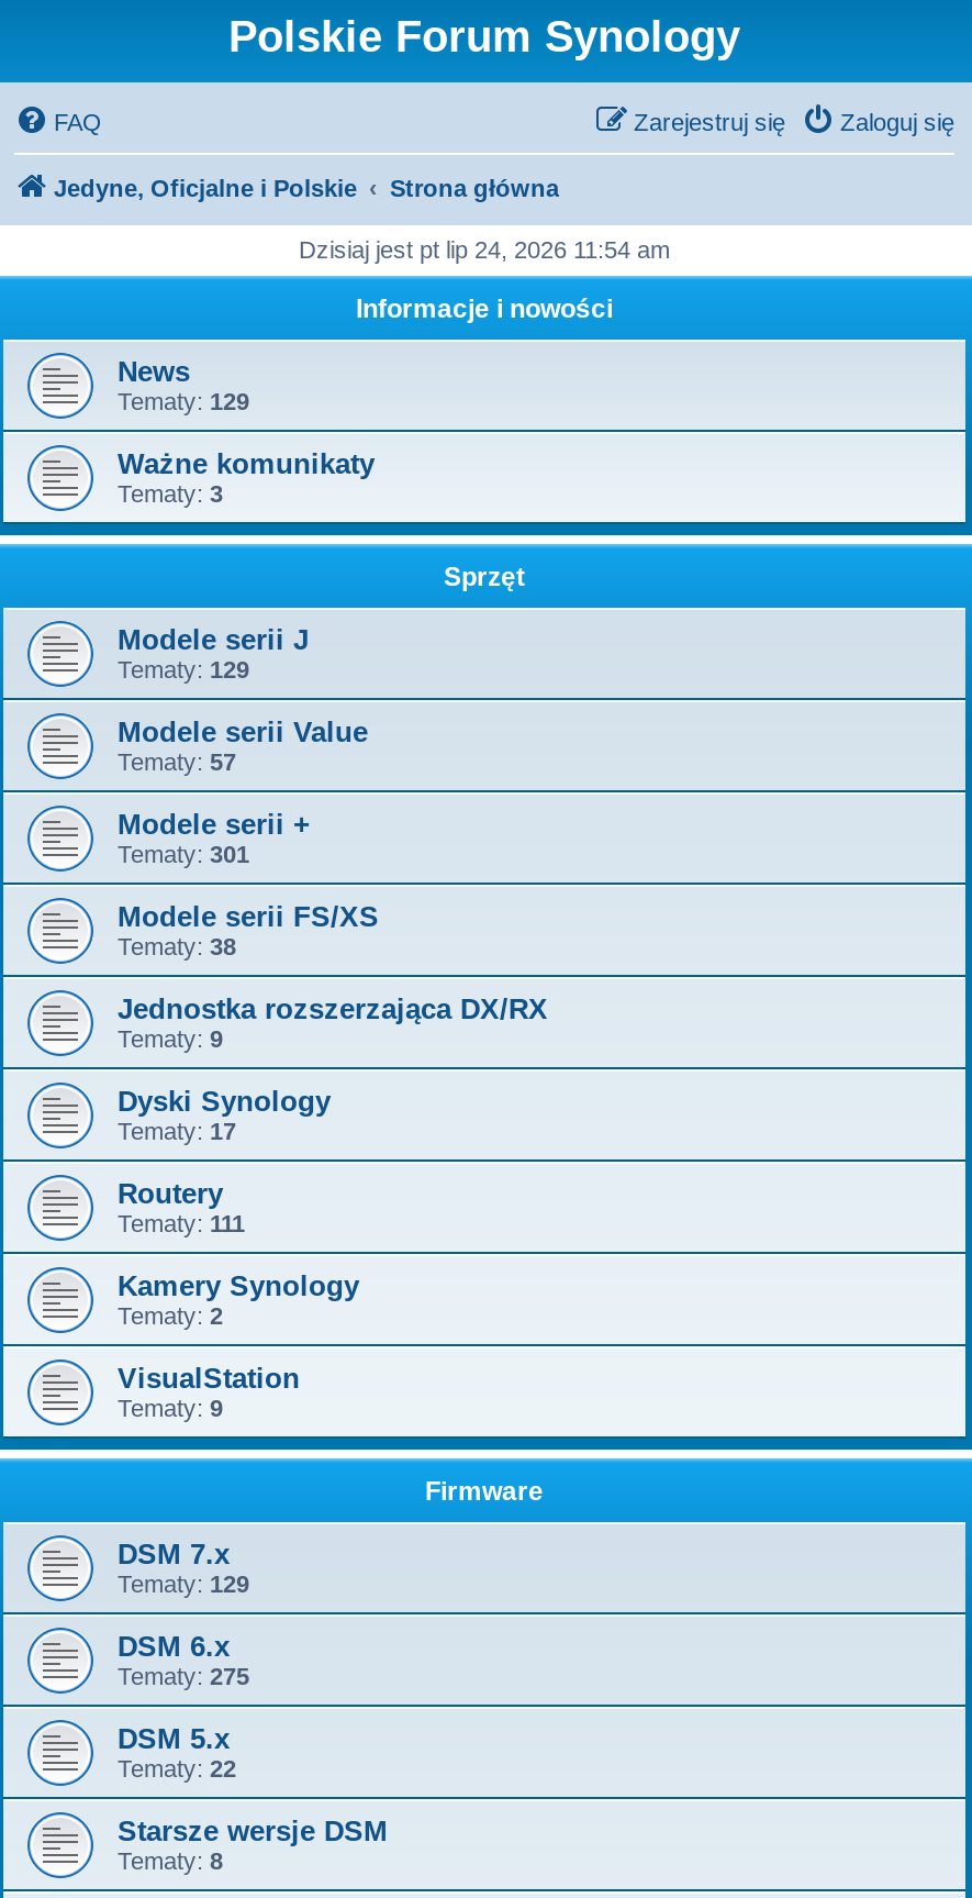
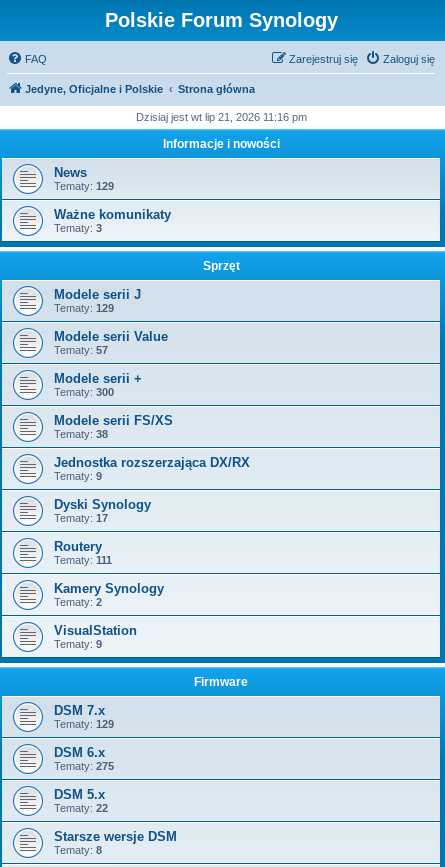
[299,236,670,263] Dzisiaj jest pt lip 24, 2026 11:54 am -> [135,111,306,123] Dzisiaj jest wt lip 21, 2026 11:16 pm
[118,841,249,867] Tematy: 301 -> [54,386,114,398] Tematy: 300

